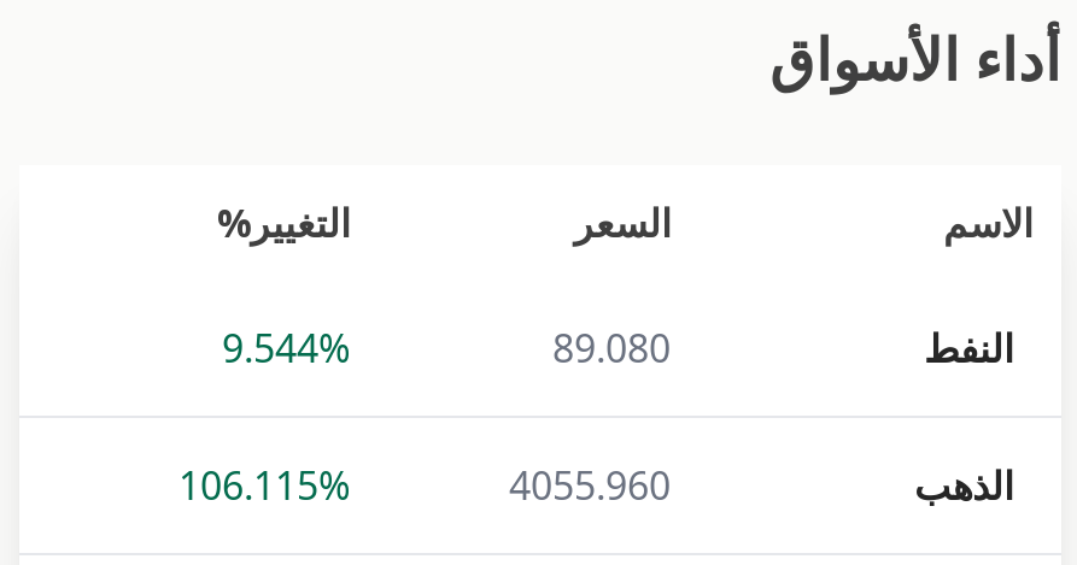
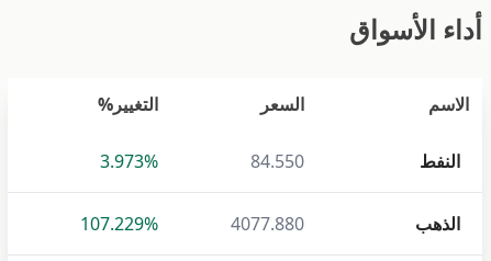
[222,321,350,374] 9.544% -> [100,149,158,173] 3.973%
[552,321,671,374] 89.080 -> [250,149,304,173] 84.550
[178,458,350,511] 106.115% -> [80,212,158,236] 107.229%
[509,458,671,511] 4055.960 -> [231,212,304,236] 4077.880

